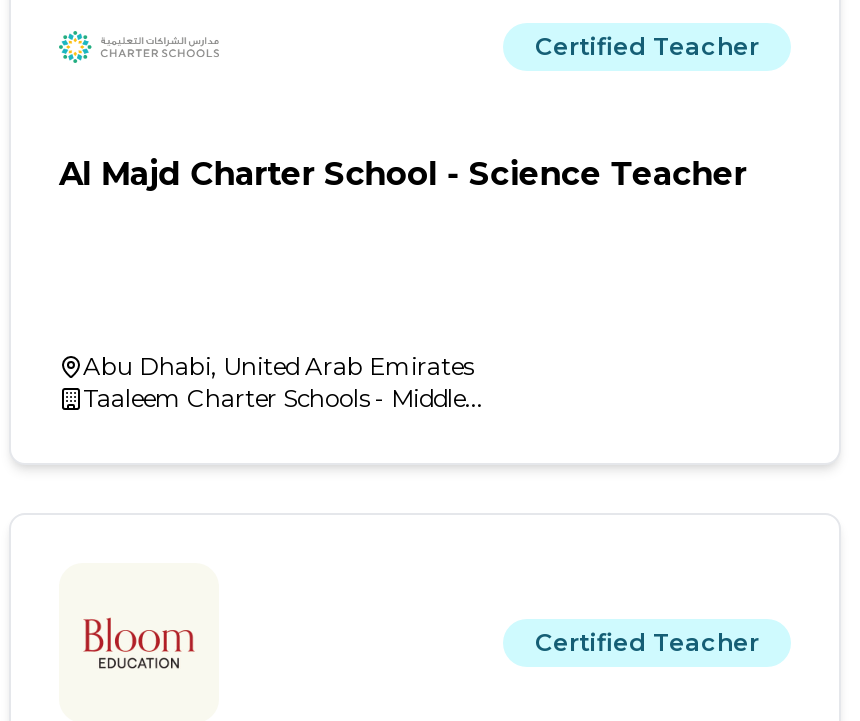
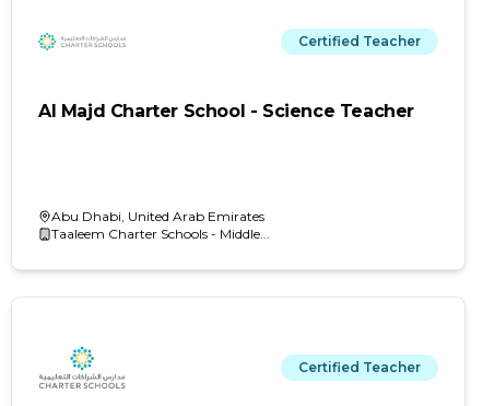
[61,605,217,681] [image] -> [38,346,126,390] [image]

